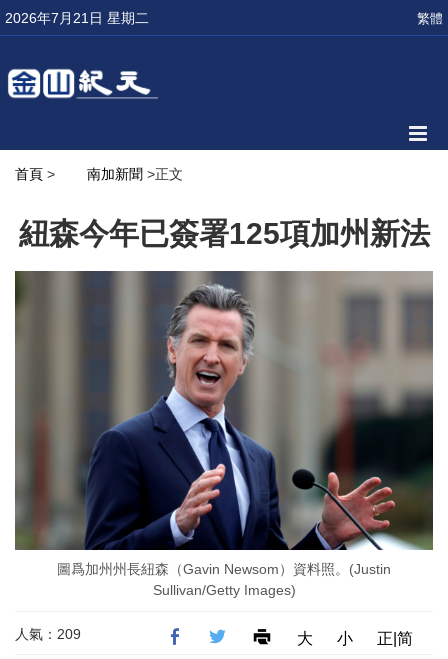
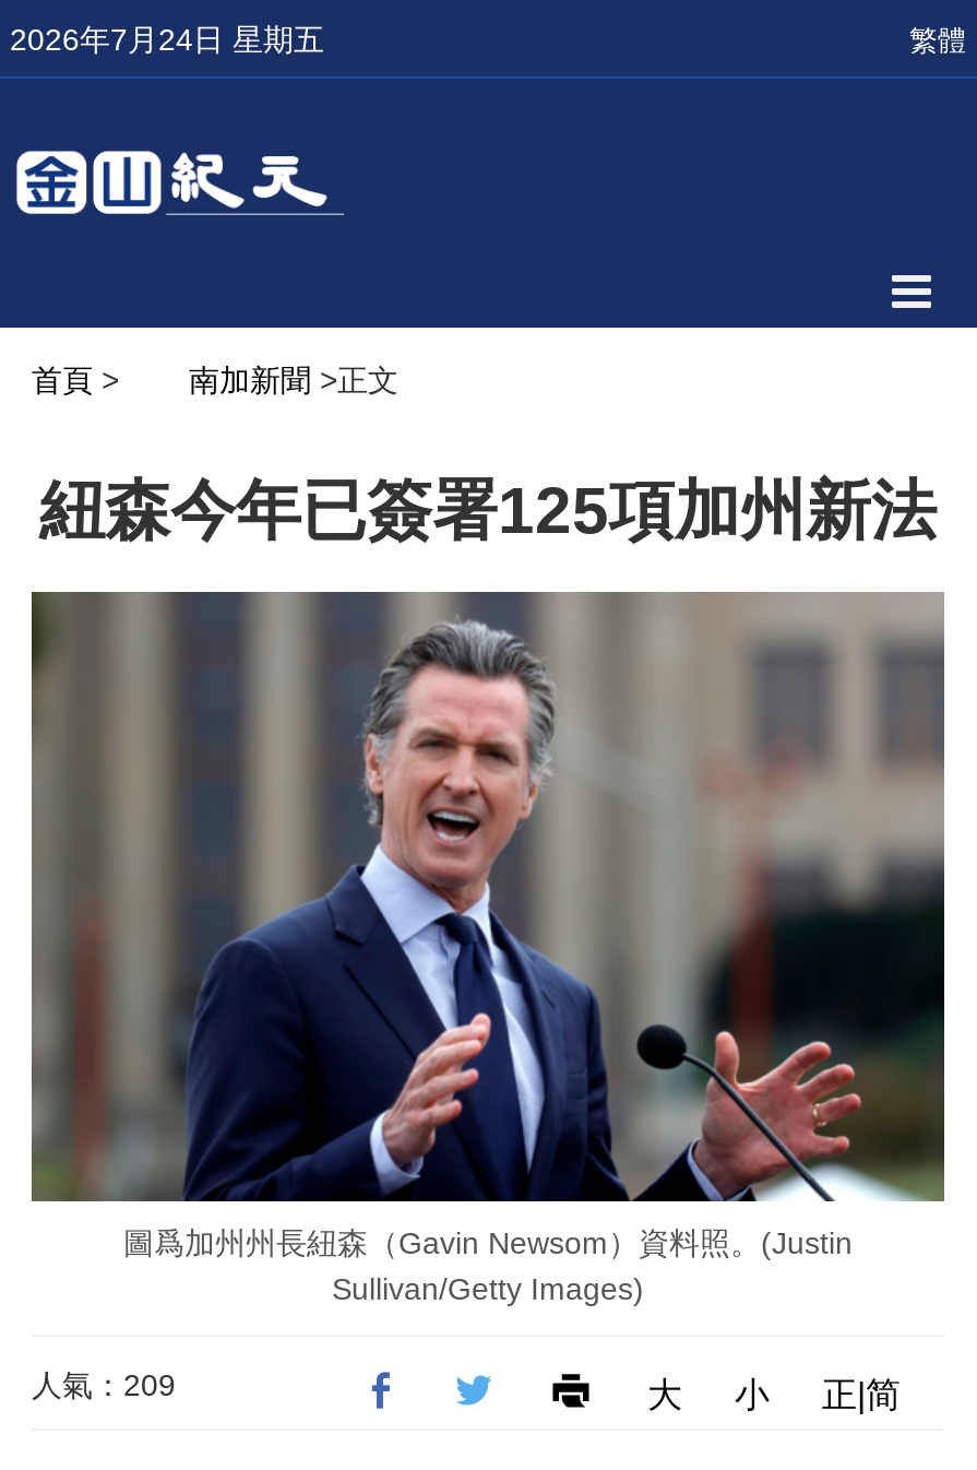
[5,10,149,26] 2026年7月21日 星期二 -> [10,22,324,57] 2026年7月24日 星期五

